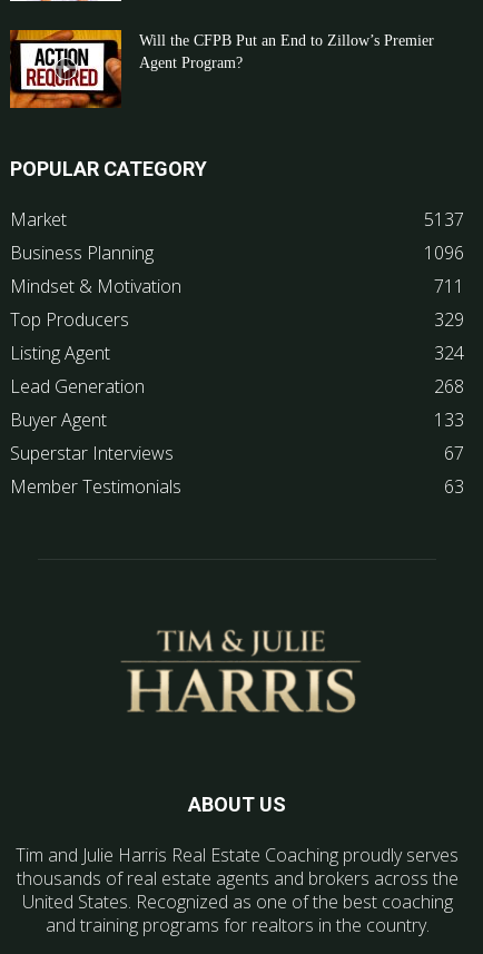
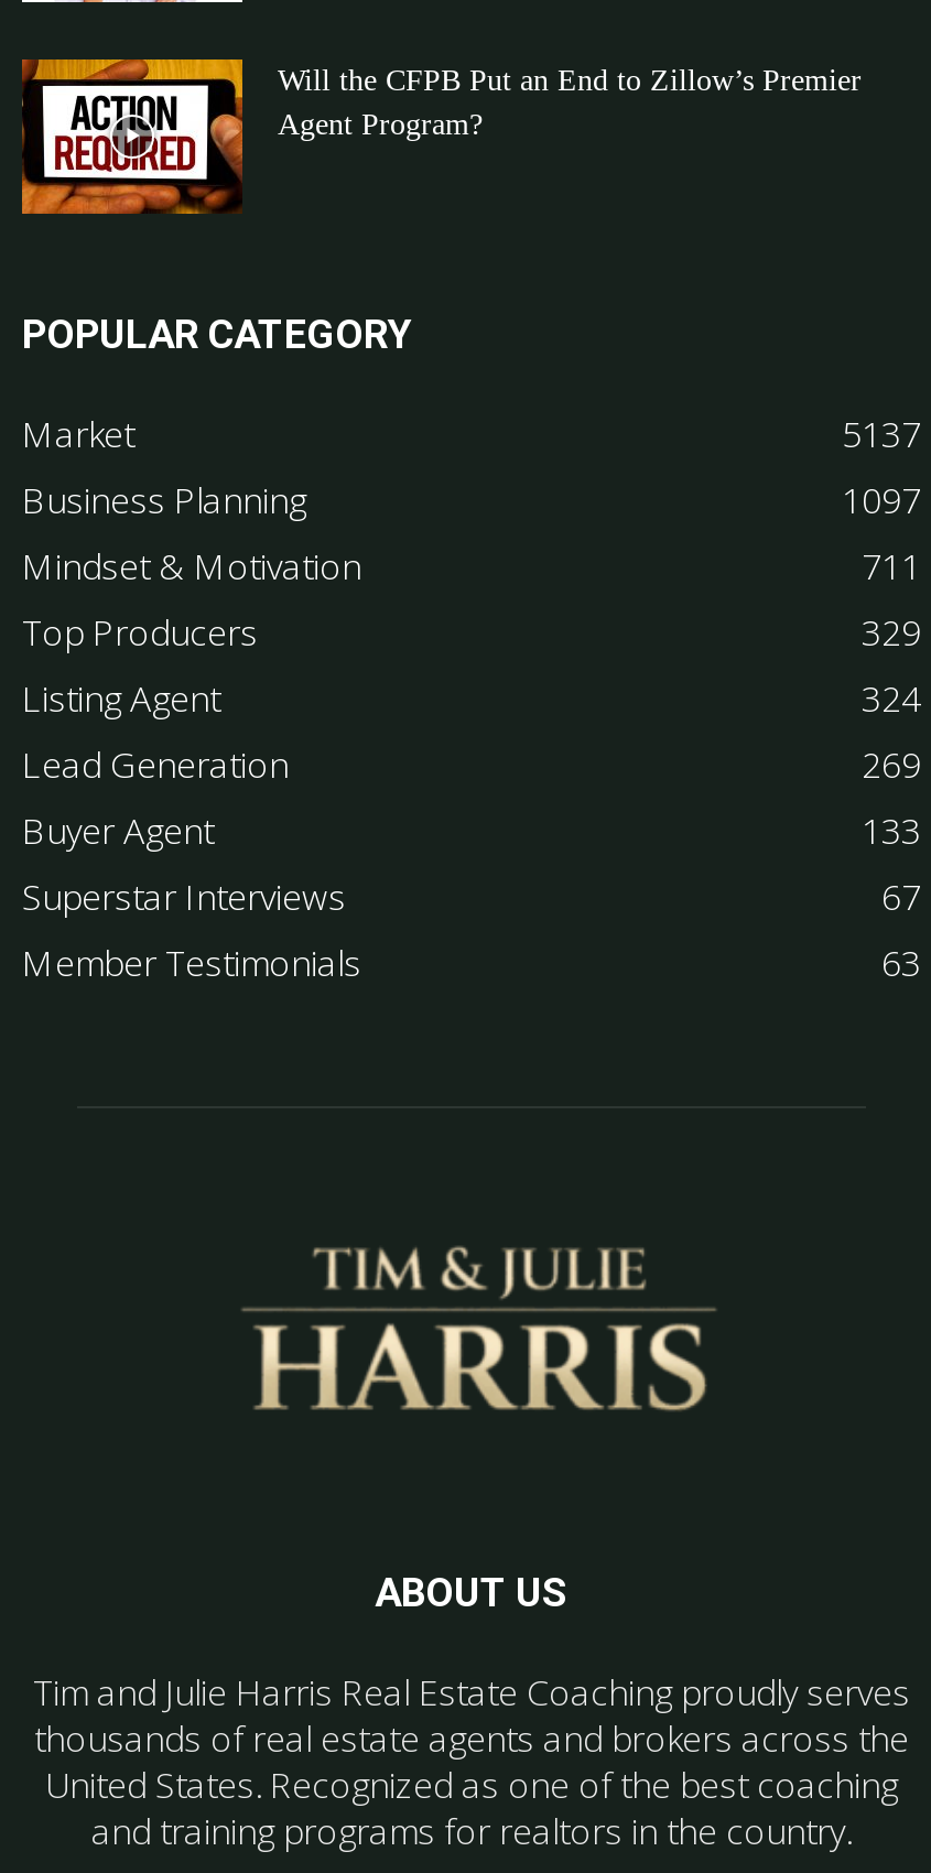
[424,240,464,265] 1096 -> [842,476,921,524] 1097
[434,374,464,398] 268 -> [862,740,921,789] 269

